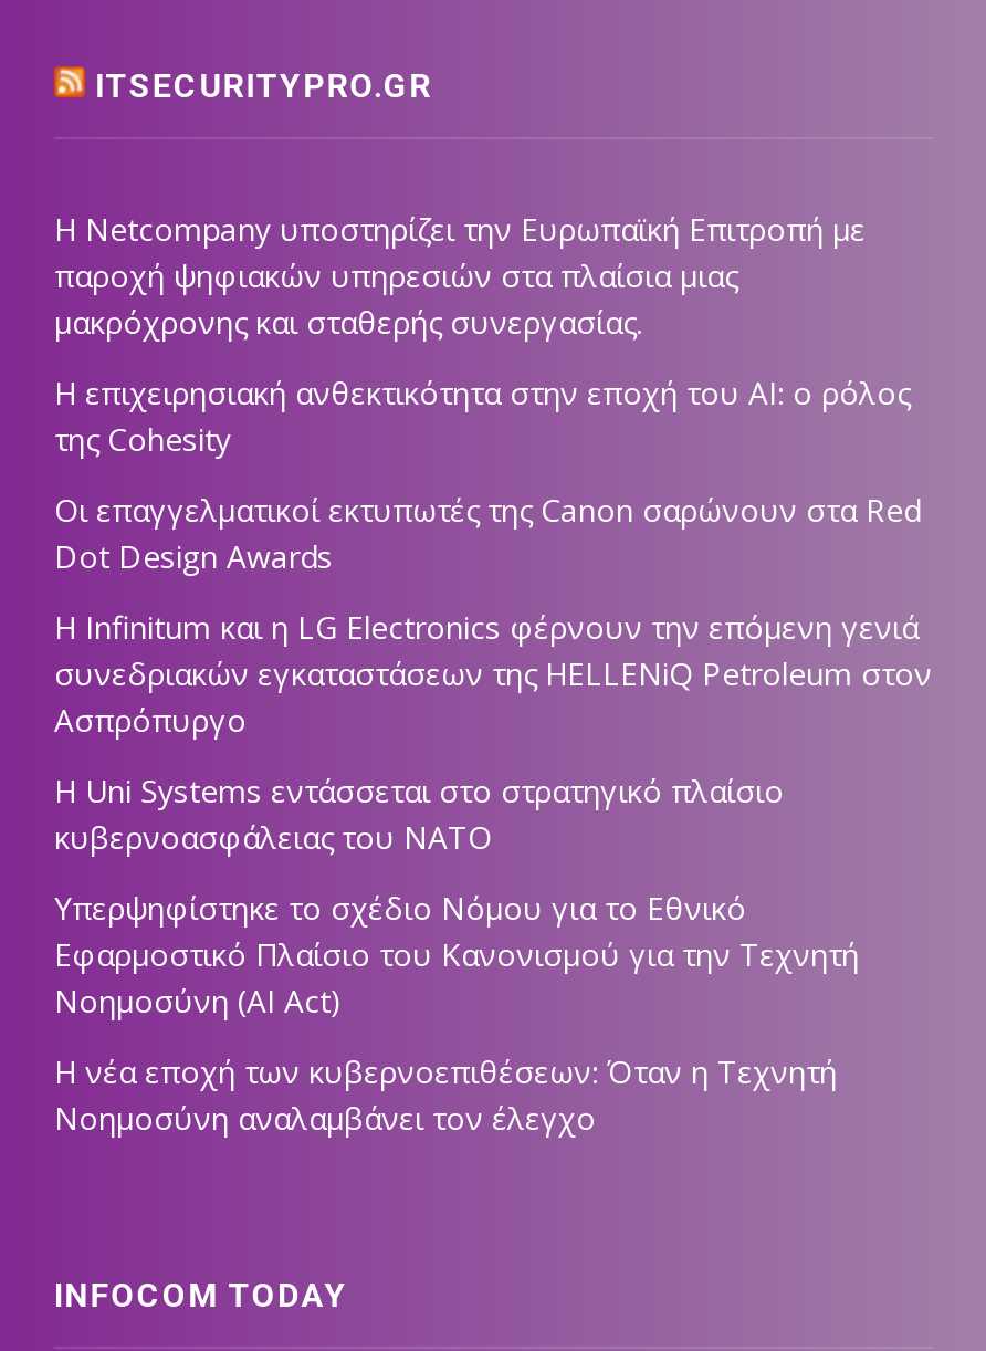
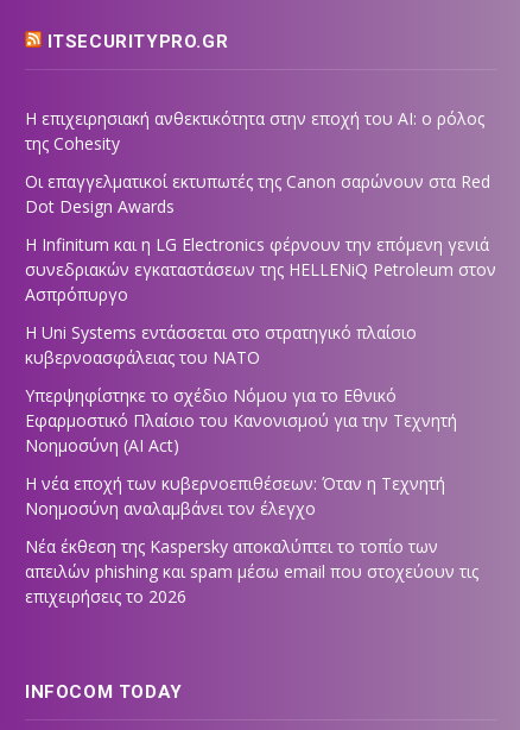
[54,209,866,344] Η Netcompany υποστηρίζει την Ευρωπαϊκή Επιτροπή με | παροχή ψηφιακών υπηρεσιών στα πλαίσια μιας | μακρόχρονης και σταθερής συνεργασίας. -> none
moved [54,373,932,1140] -> [25,108,496,520]: Η επιχειρησιακή ανθεκτικότητα στην εποχή του ΑΙ: ο ρόλος | της Cohesity | Οι επαγγελματικοί εκτυπωτές της Canon σαρώνουν στα Red | ... | Η νέα εποχή των κυβερνοεπιθέσεων: Όταν η Τεχνητή | Νοημοσύνη αναλαμβάνει τον έλεγχο
none -> [25,536,478,608] Νέα έκθεση της Kaspersky αποκαλύπτει το τοπίο των | απειλών phishing και spam μέσω email που στοχεύουν τις | επιχειρήσεις το 2026

